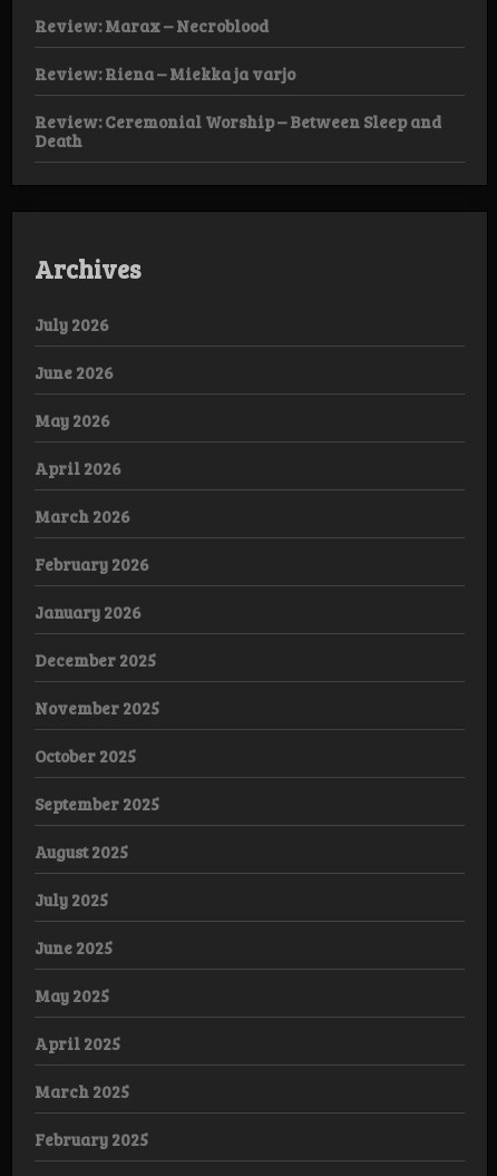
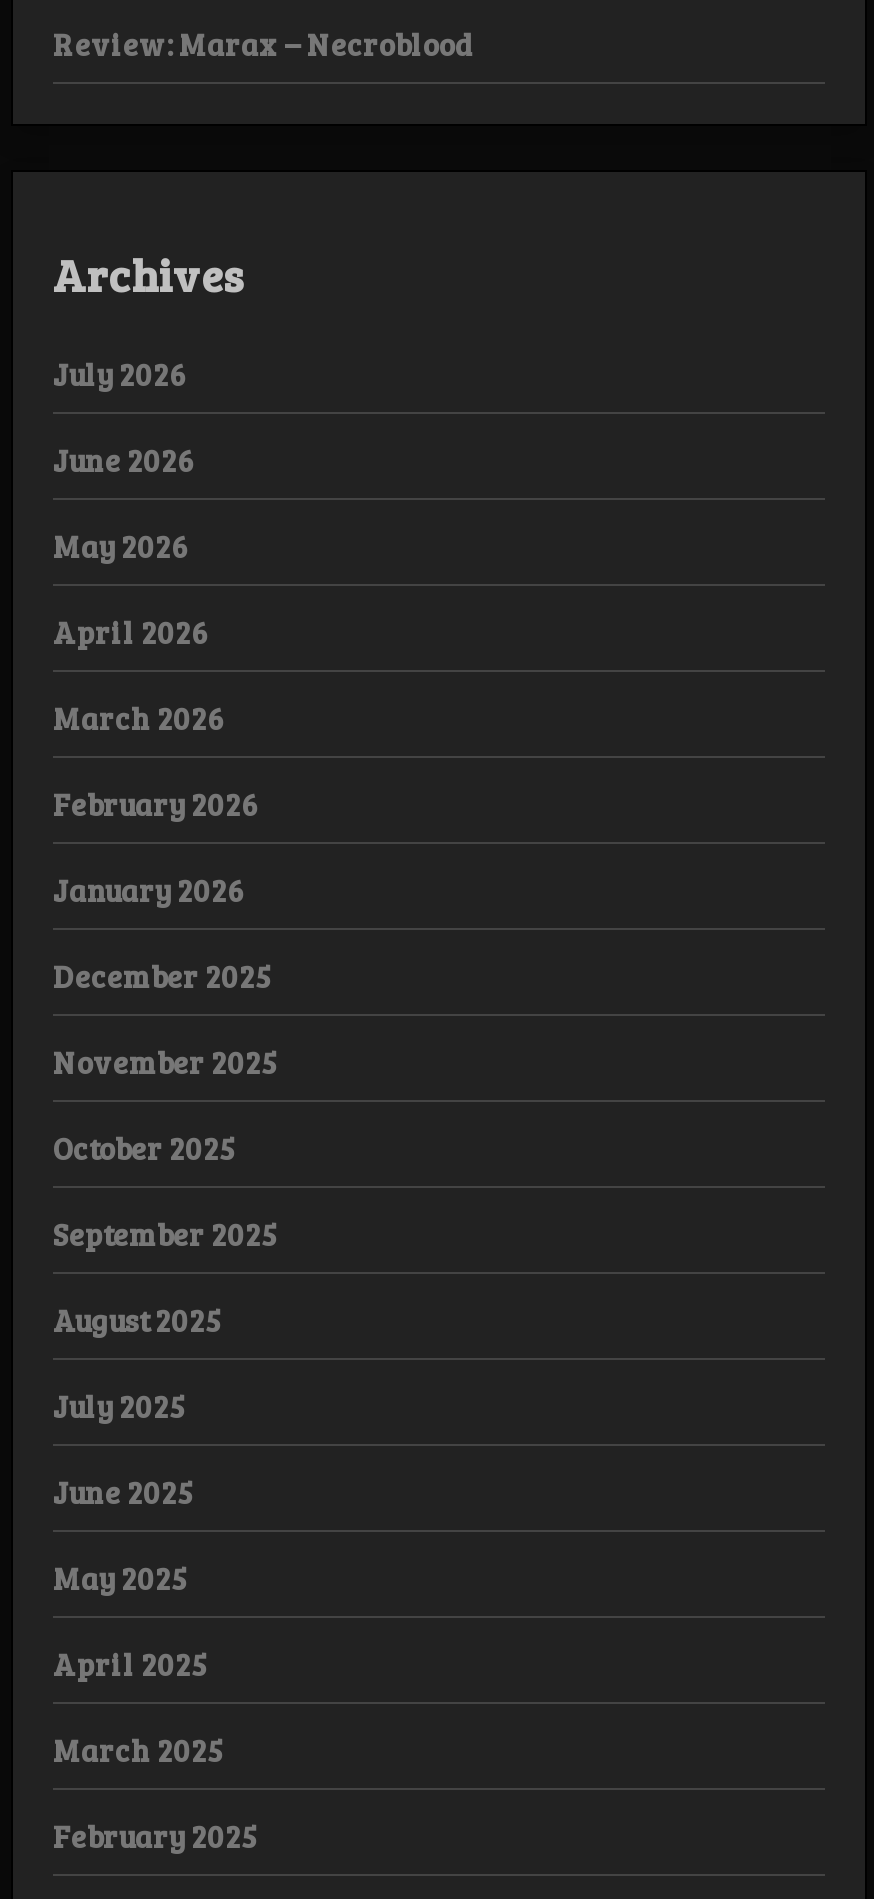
[35,62,441,151] Review: Riena – Miekka ja varjo | Review: Ceremonial Worship – Between Sleep and | Death -> none

